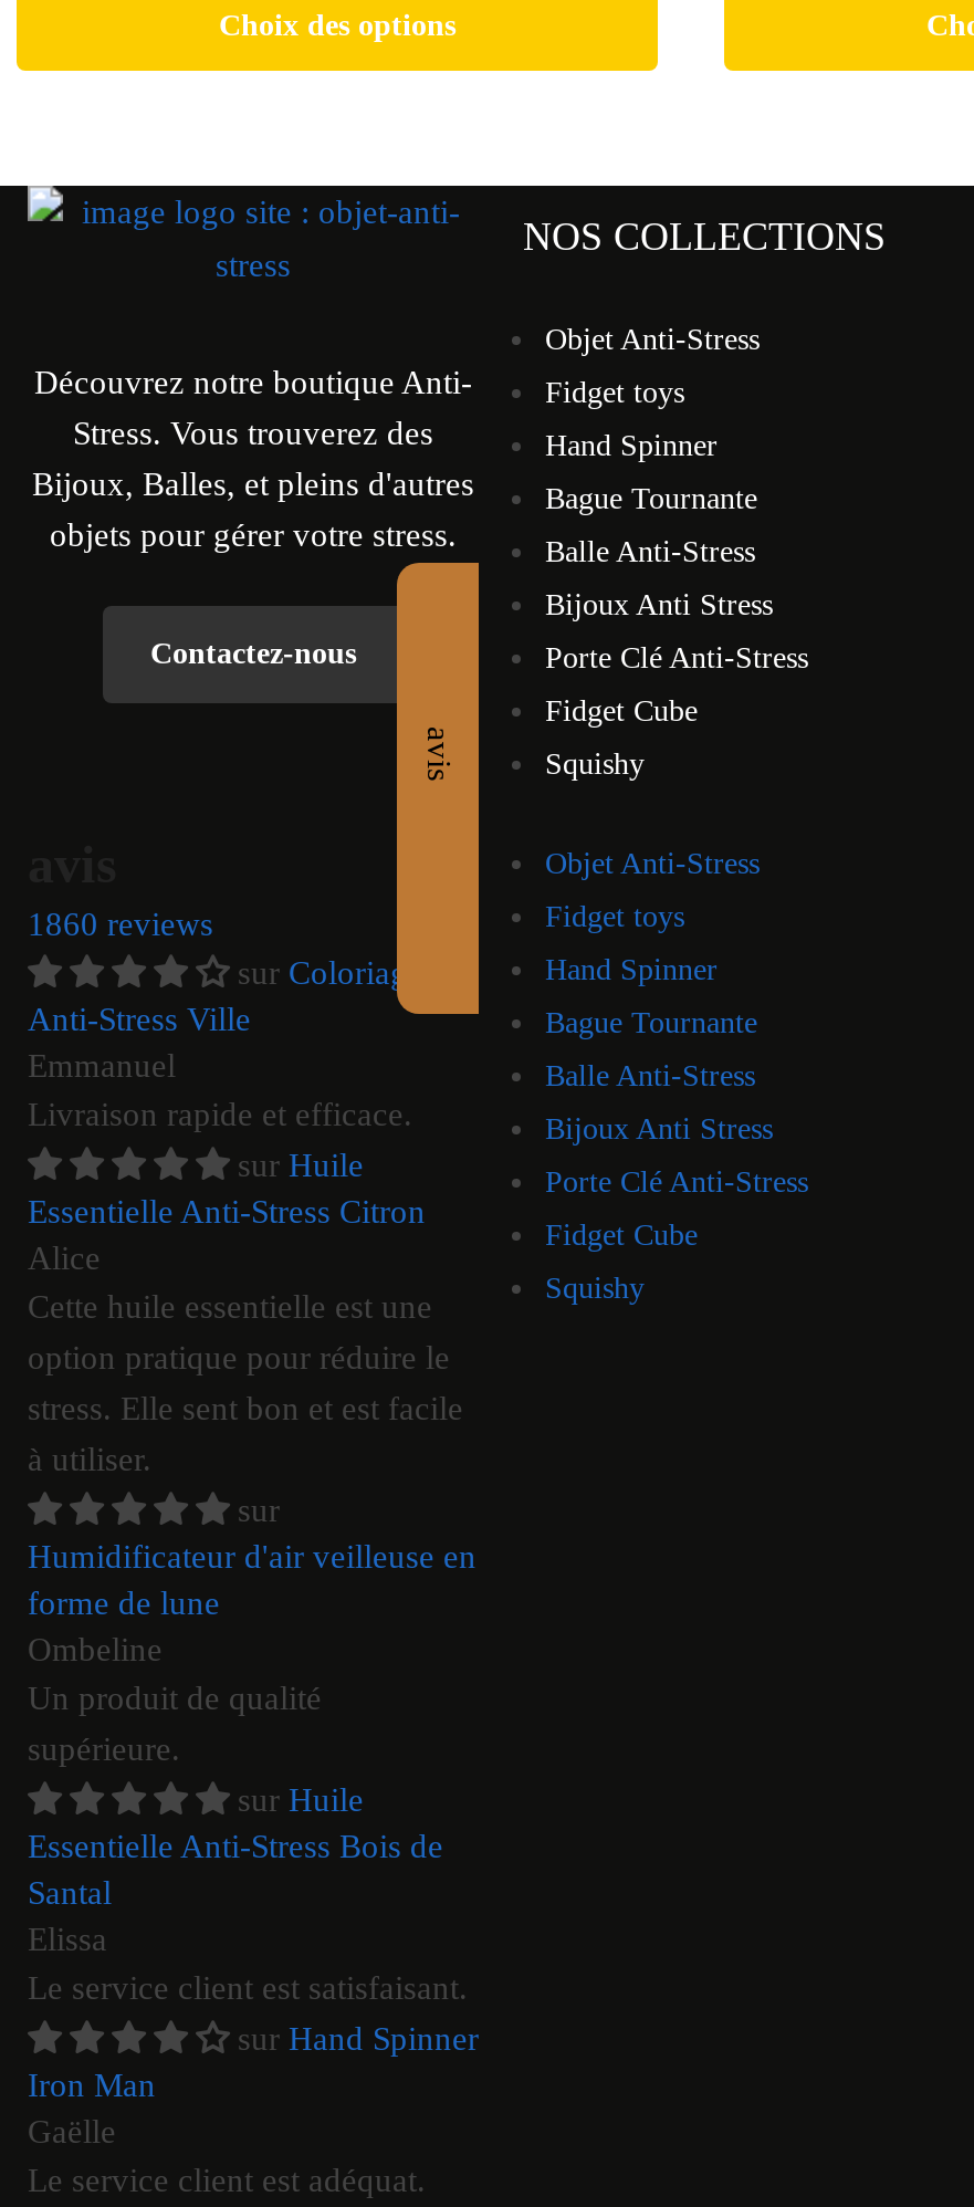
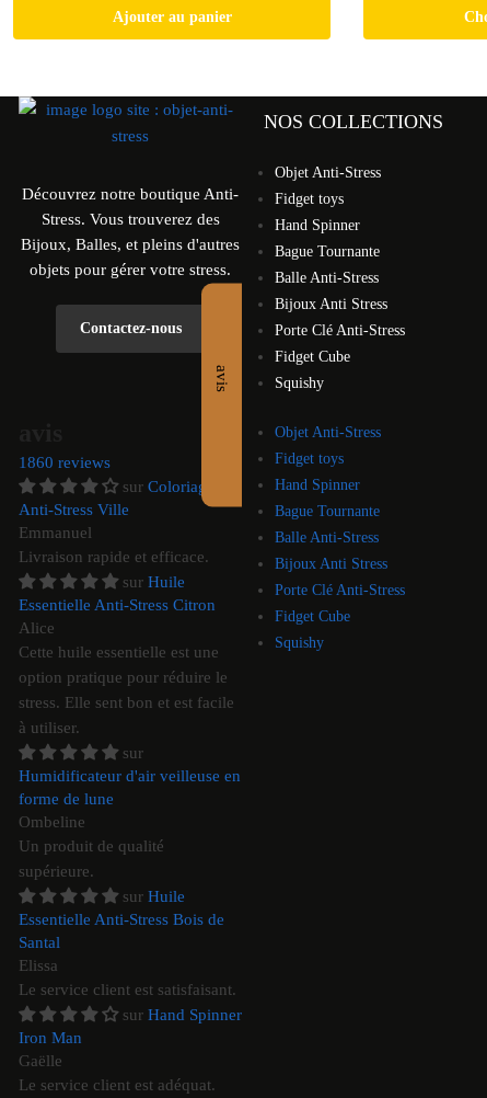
[219,10,455,43] Choix des options -> [112,9,231,26] Ajouter au panier

